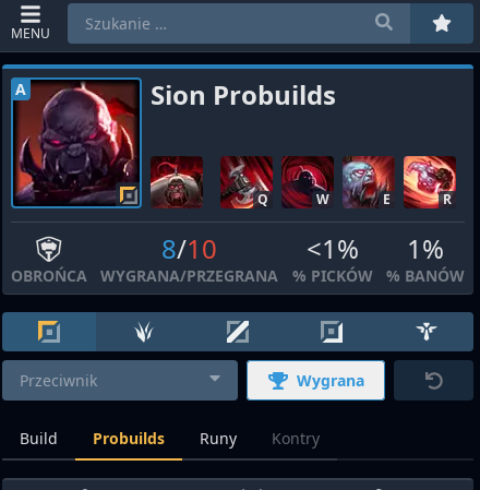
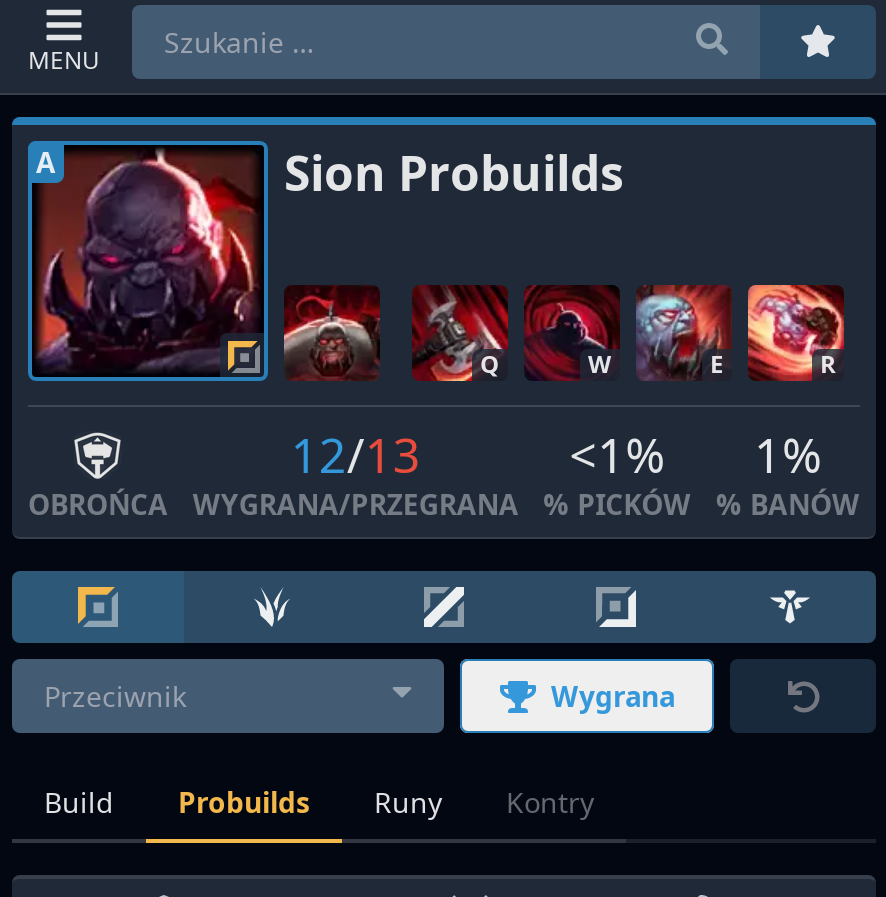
[162,230,217,266] 8/10 -> [291,421,421,487] 12/13

